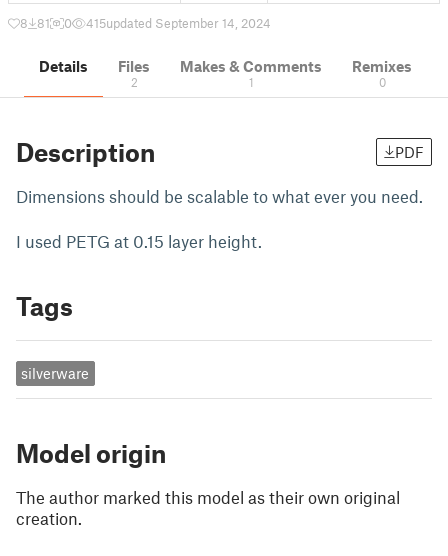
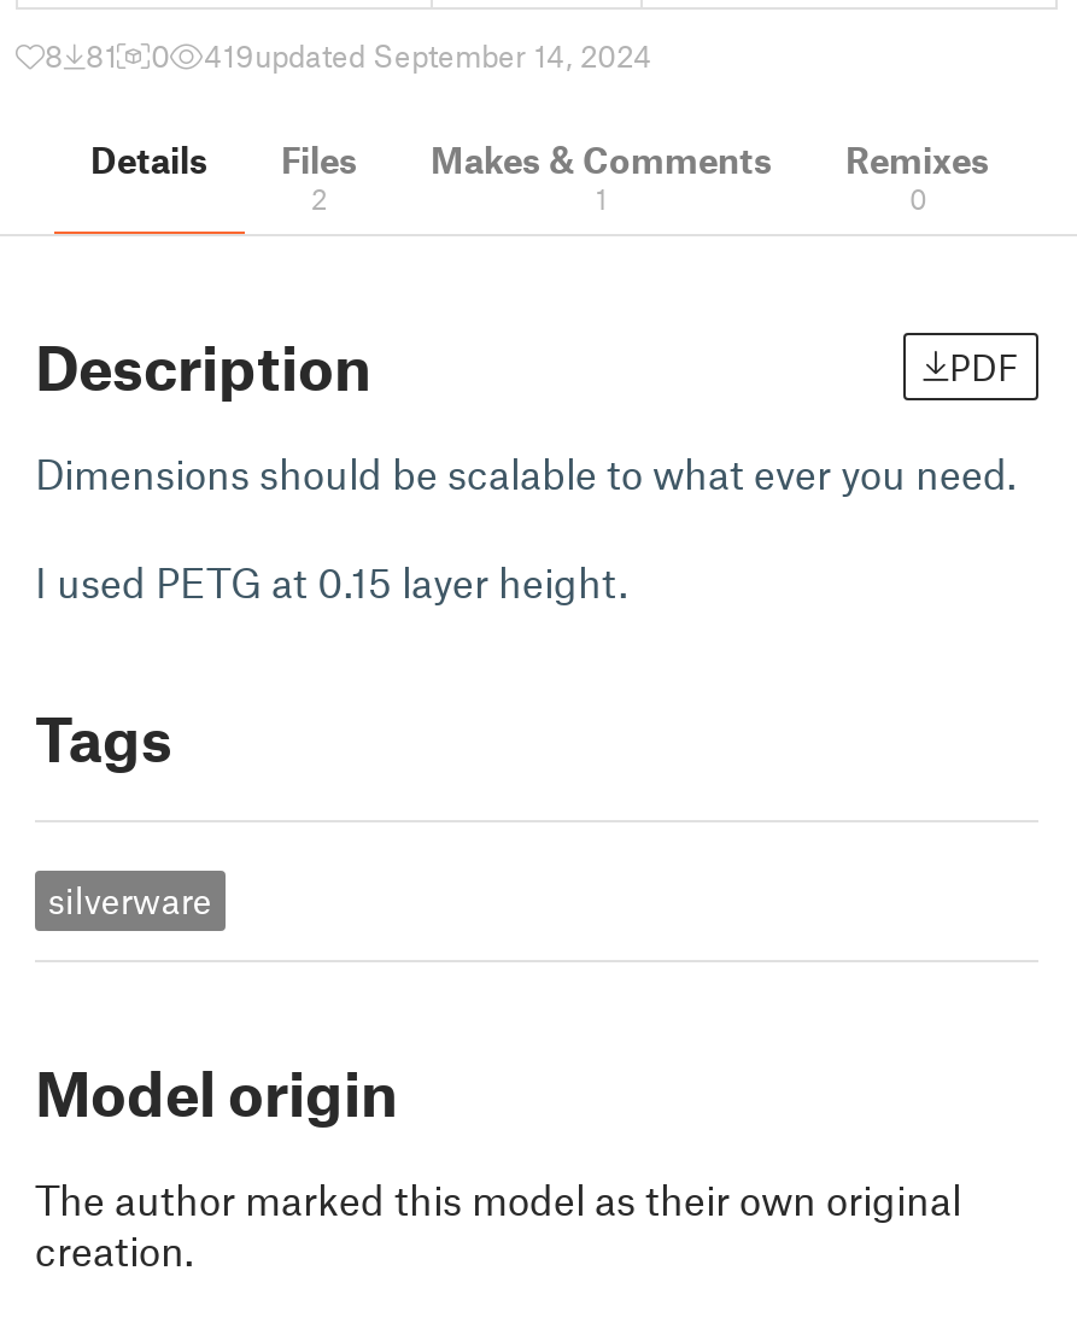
[86,15,271,31] 415updated September 14, 2024 -> [204,36,652,75] 419updated September 14, 2024

